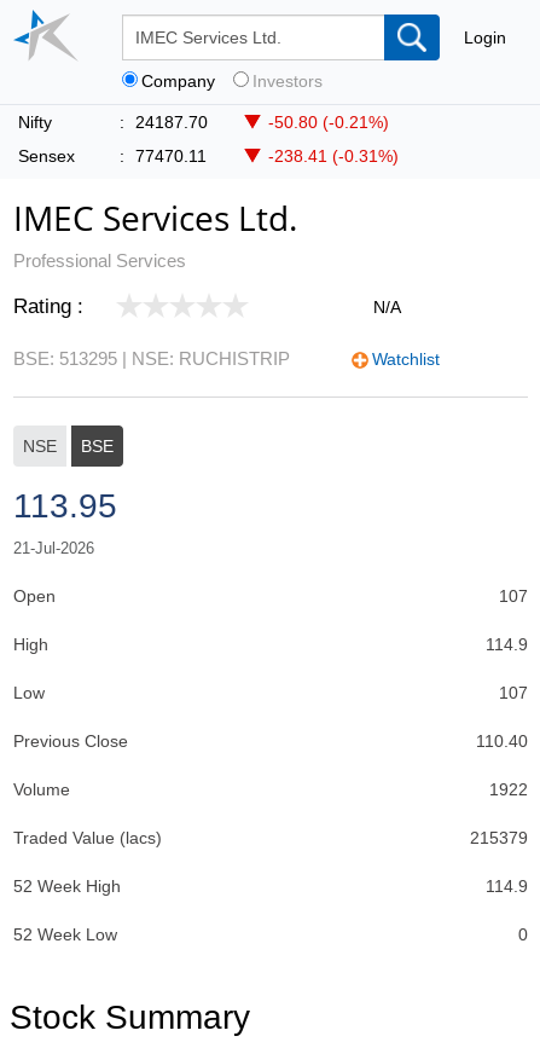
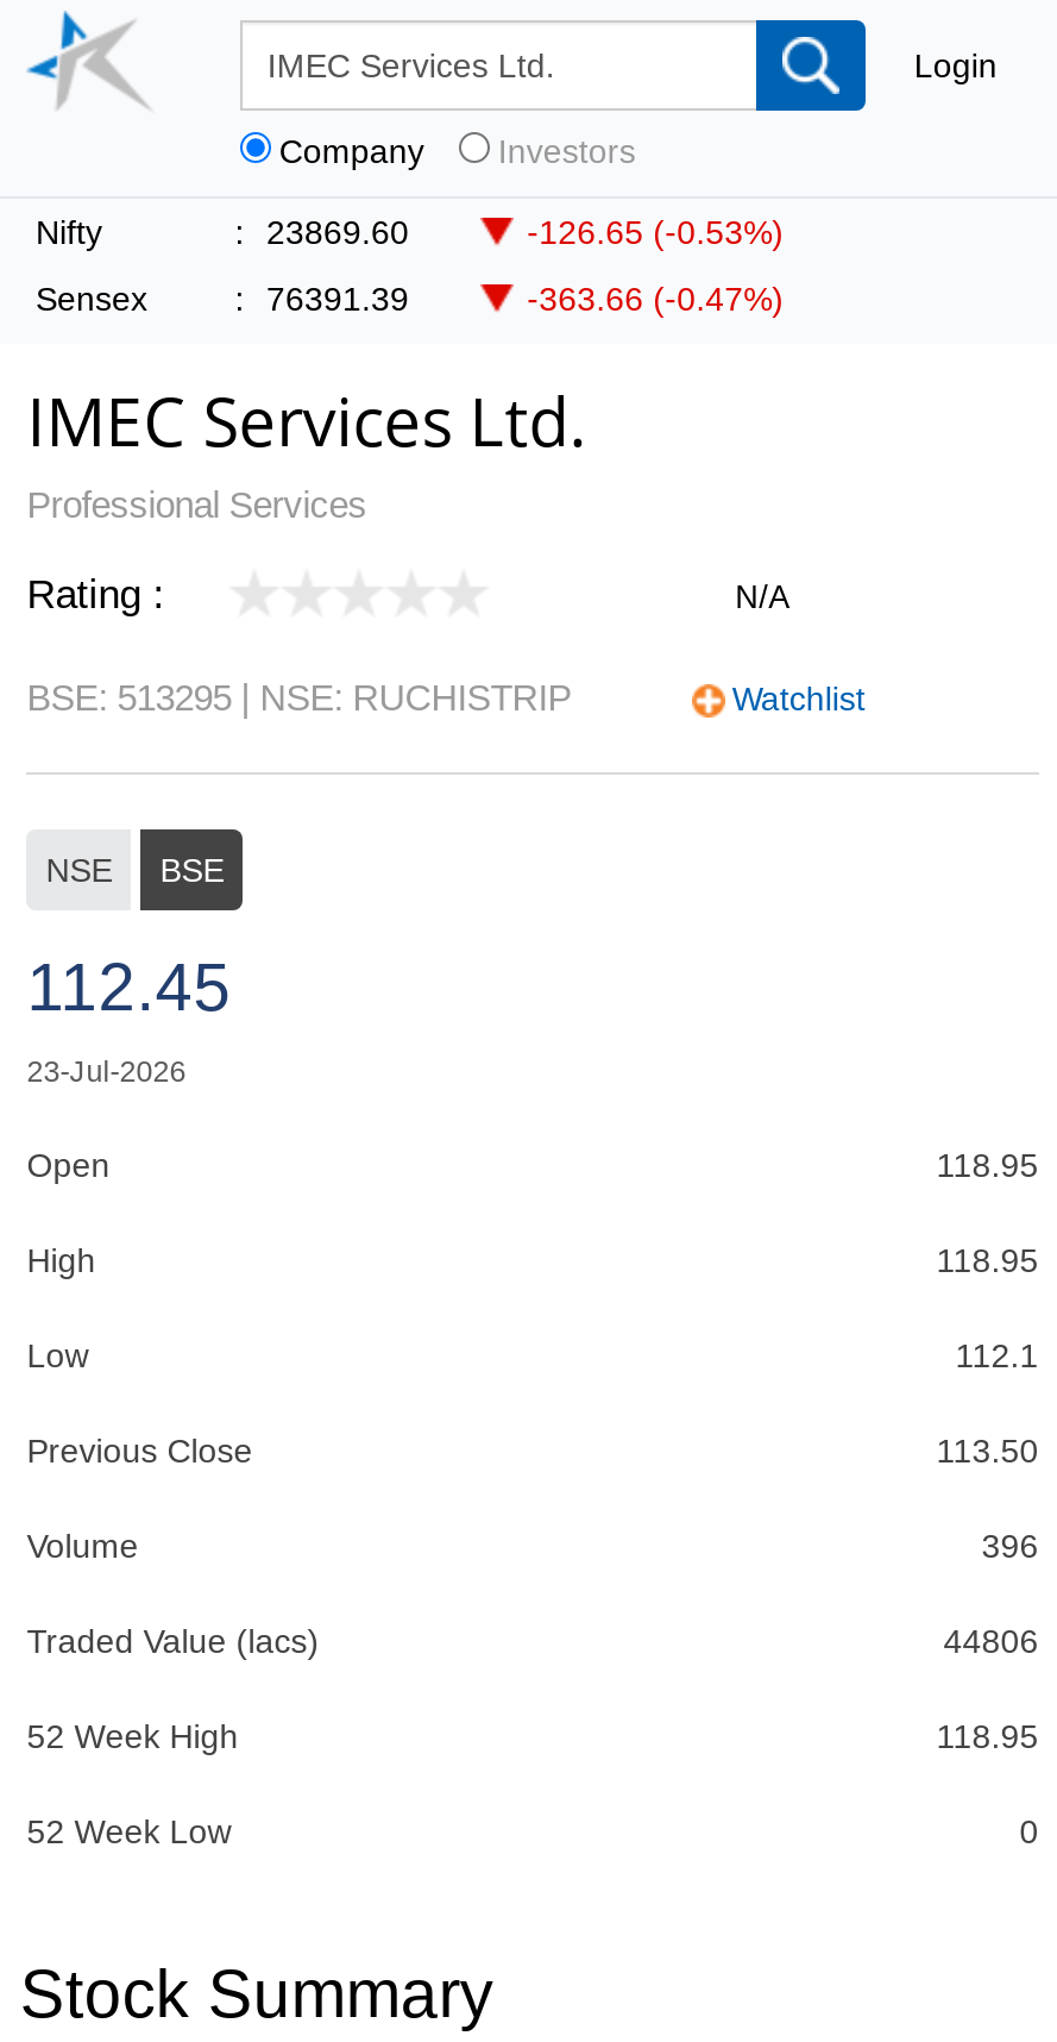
[135,112,208,132] 24187.70 -> [266,213,409,251] 23869.60
[268,112,389,132] -50.80 (-0.21%) -> [527,213,784,251] -126.65 (-0.53%)
[135,146,207,166] 77470.11 -> [266,280,409,318] 76391.39
[268,146,398,166] -238.41 (-0.31%) -> [527,280,784,318] -363.66 (-0.47%)
[14,487,117,557] 113.95 | 21-Jul-2026 -> [27,951,231,1089] 112.45 | 23-Jul-2026
[499,586,528,606] 107 -> [936,1146,1039,1184] 118.95
[485,635,528,654] 114.9 -> [936,1241,1039,1279] 118.95
[499,683,528,702] 107 -> [955,1336,1039,1374] 112.1
[476,731,528,751] 110.40 -> [936,1432,1039,1470] 113.50
[489,780,528,799] 1922 -> [982,1527,1039,1565] 396
[470,828,528,847] 215379 -> [944,1622,1039,1660] 44806
[485,876,528,896] 114.9 -> [936,1717,1039,1755] 118.95

